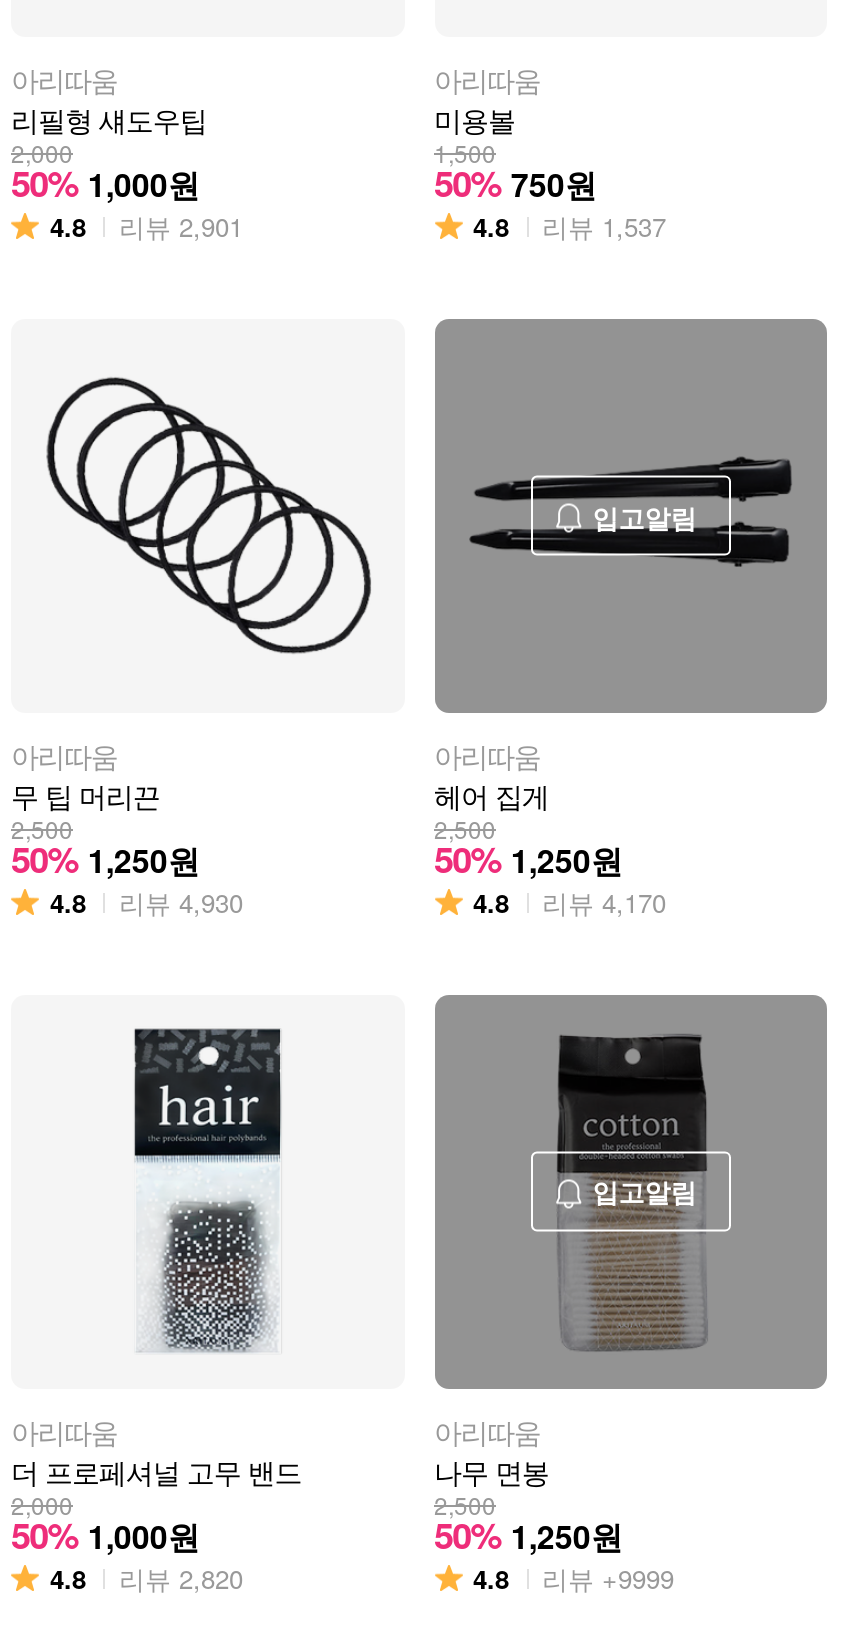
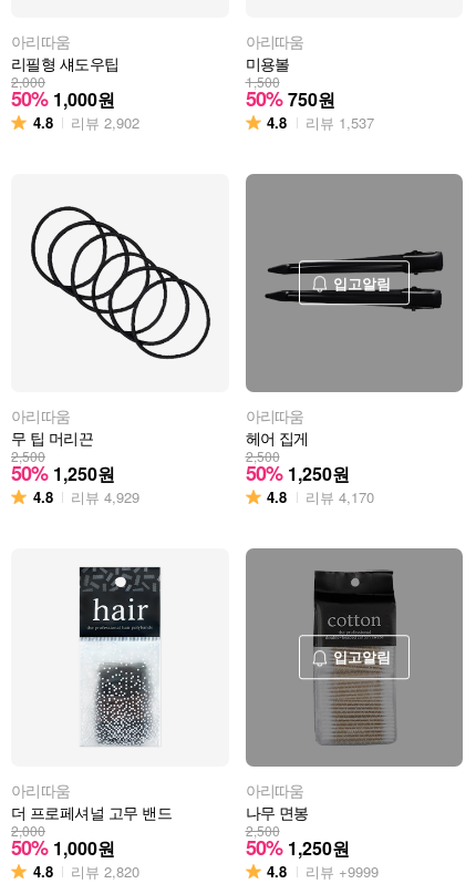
[50,206,243,245] 4.8 리뷰 2,901 -> [33,112,139,133] 4.8 리뷰 2,902
[50,882,243,921] 4.8 리뷰 4,930 -> [33,486,139,507] 4.8 리뷰 4,929

